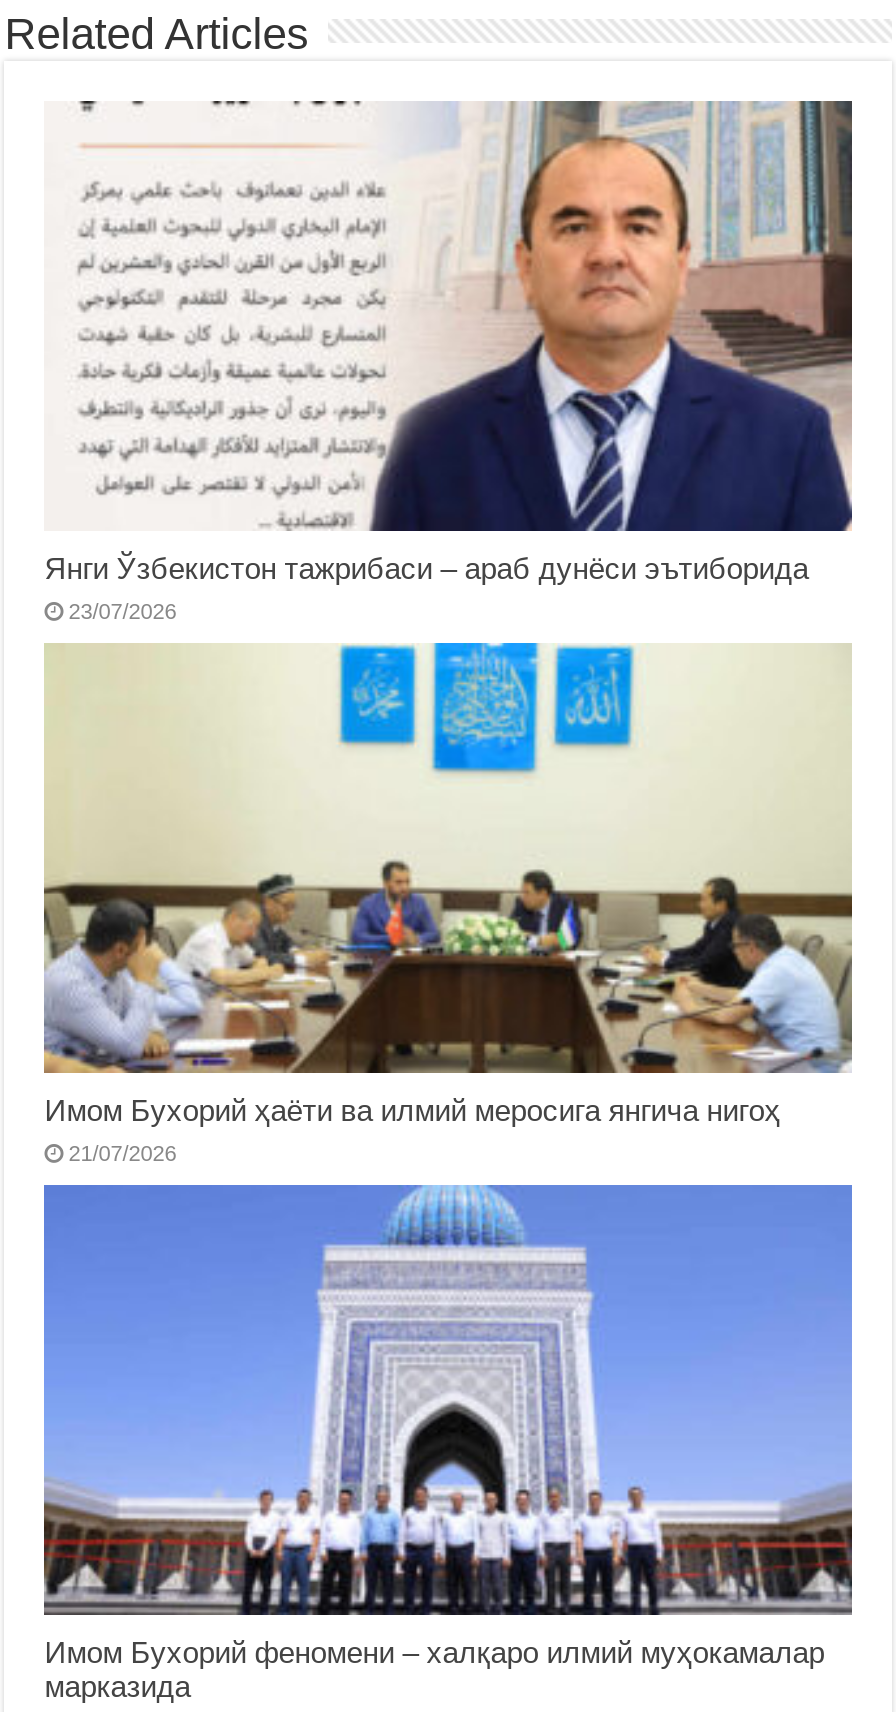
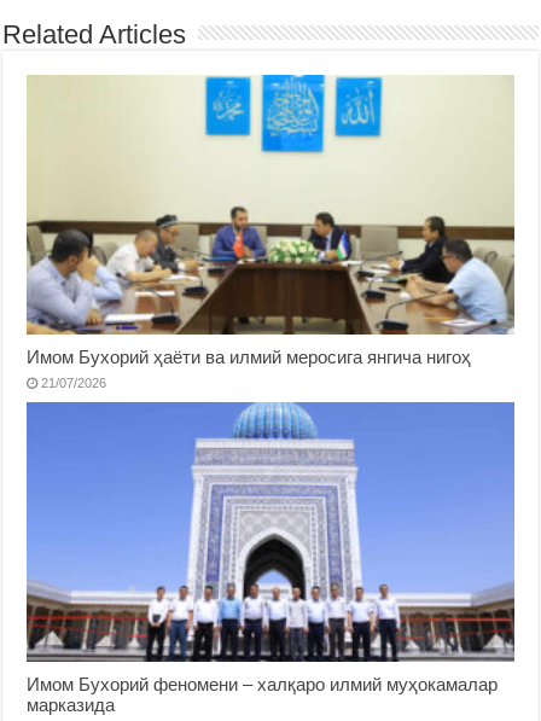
[44,99,854,623] [image] | Янги Ўзбекистон тажрибаси – араб дунёси эътиборида | 23/07/2026 -> none

